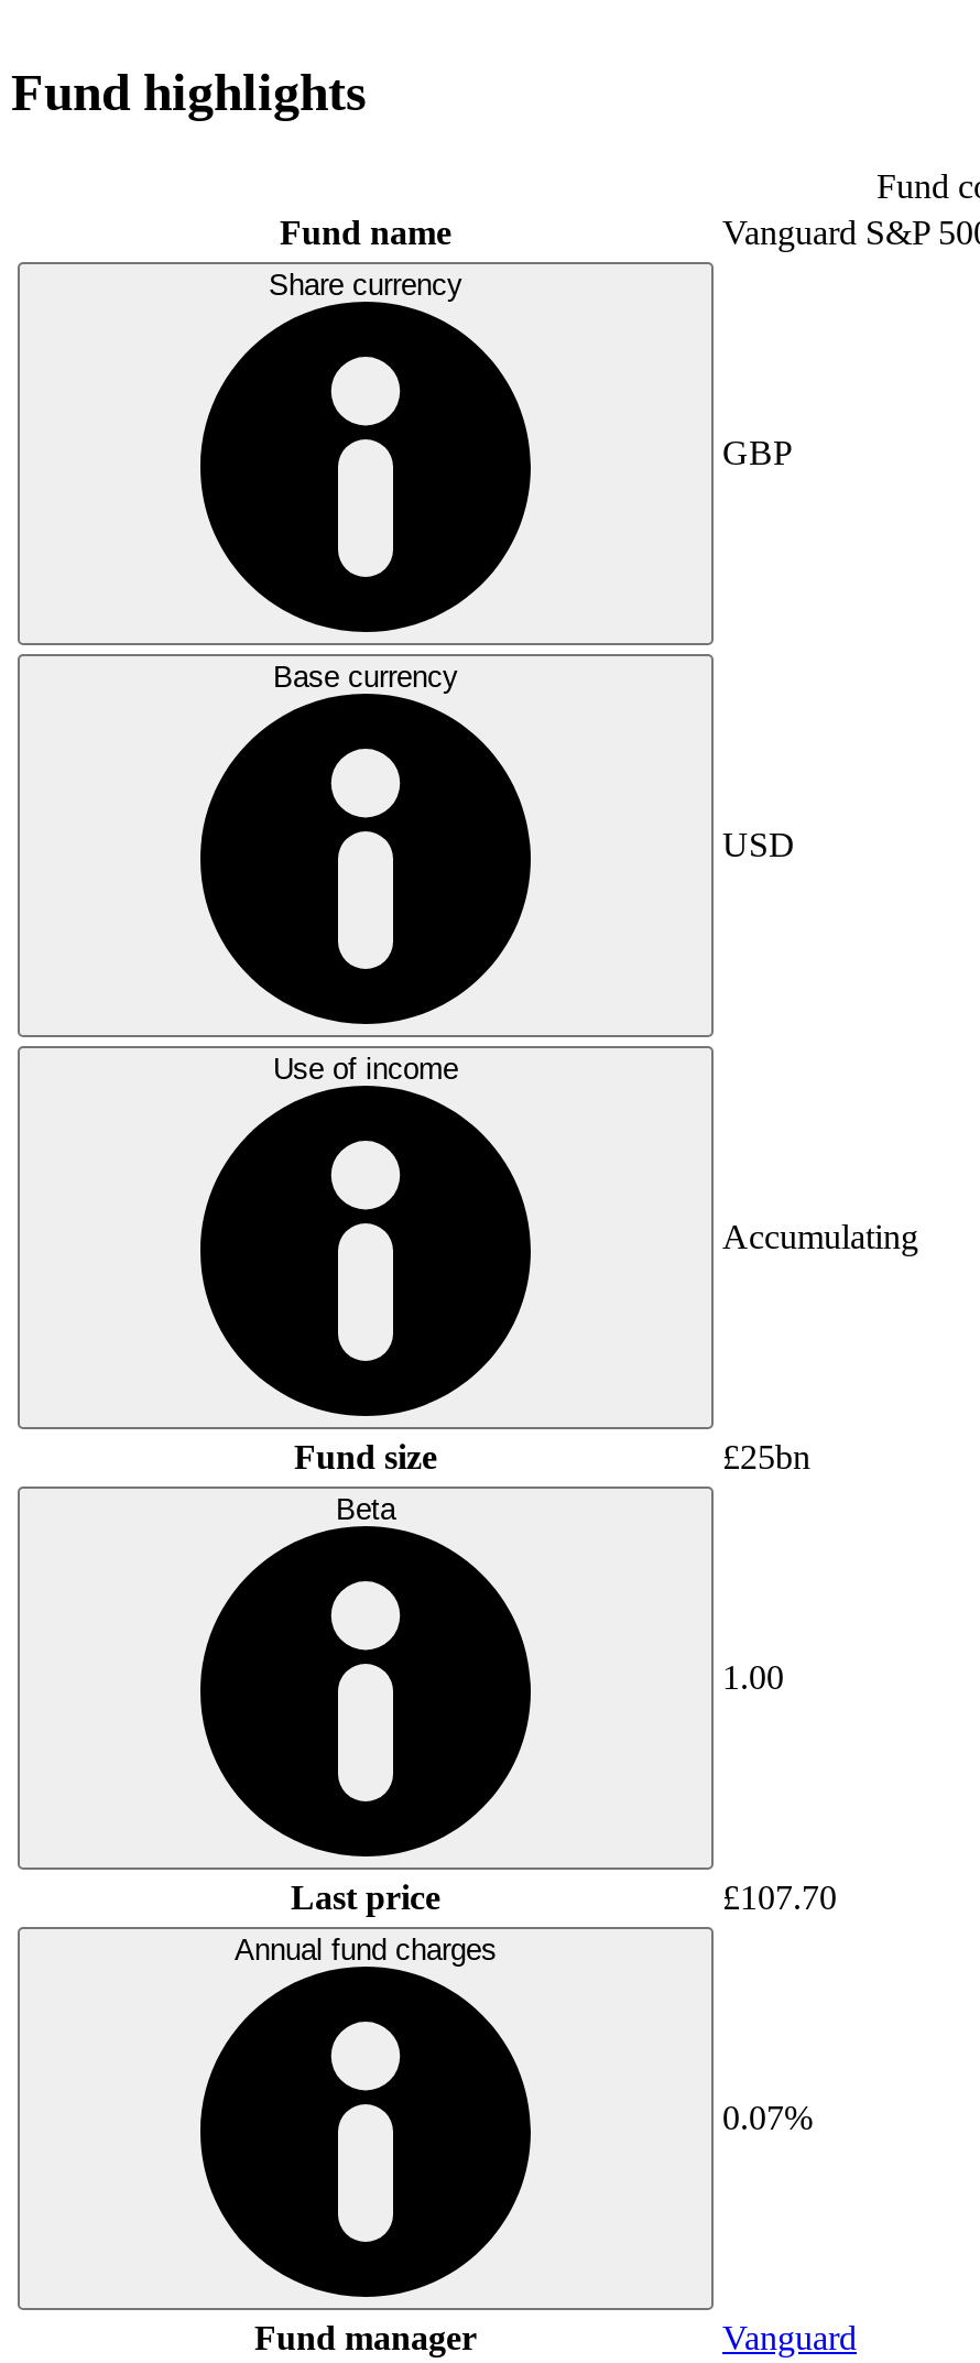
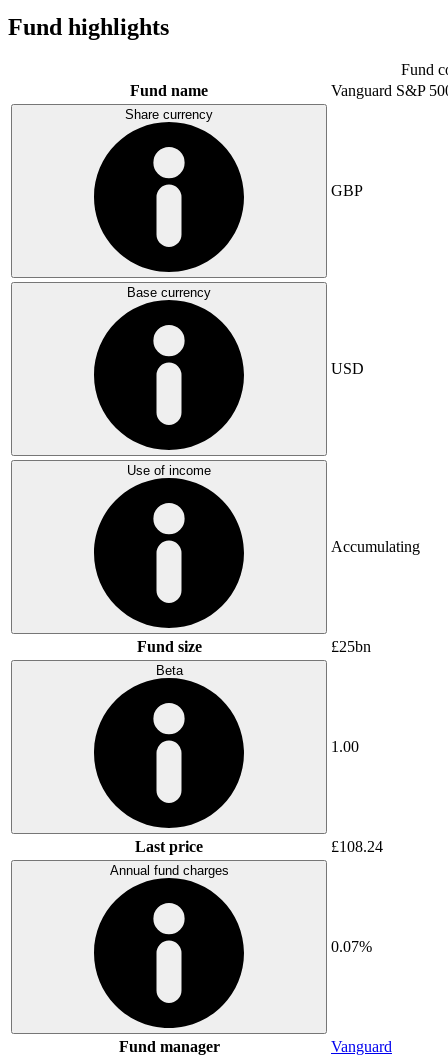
[722,1878,837,1915] £107.70 -> [331,838,383,855] £108.24

